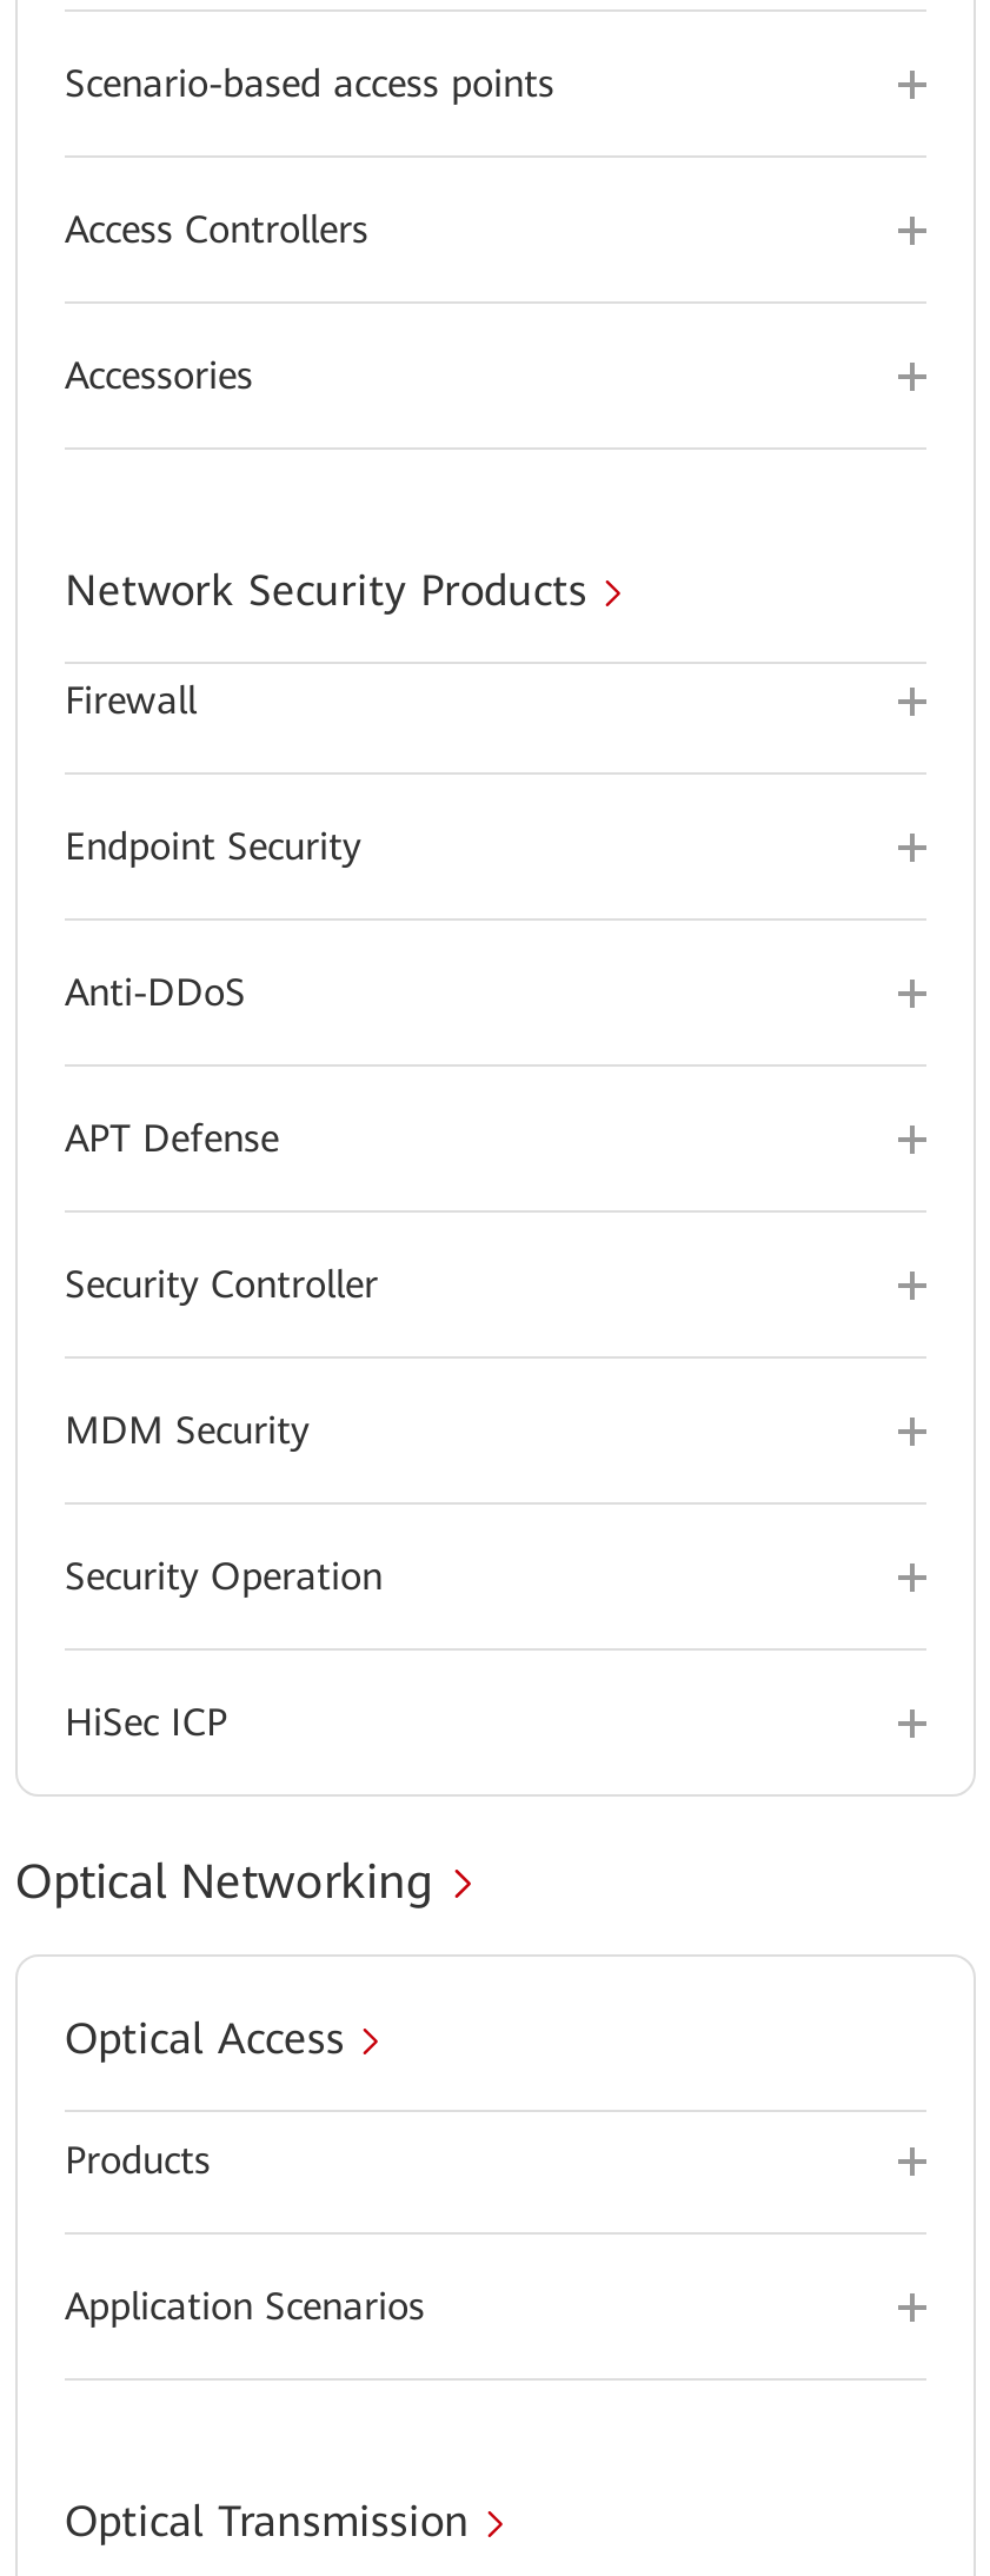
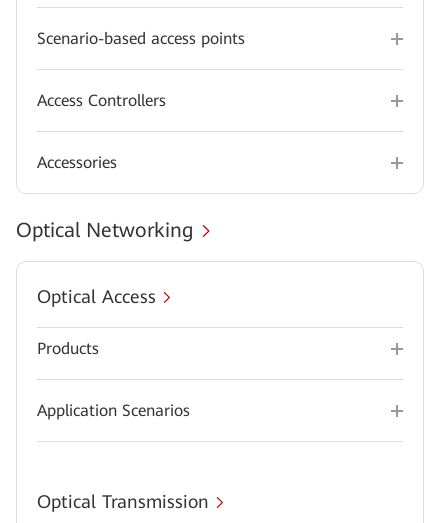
[65,565,587,1745] Network Security Products | Firewall | Endpoint Security | Anti-DDoS | APT Defense | Security Controller | MDM Security | Security Operation | HiSec ICP -> none

